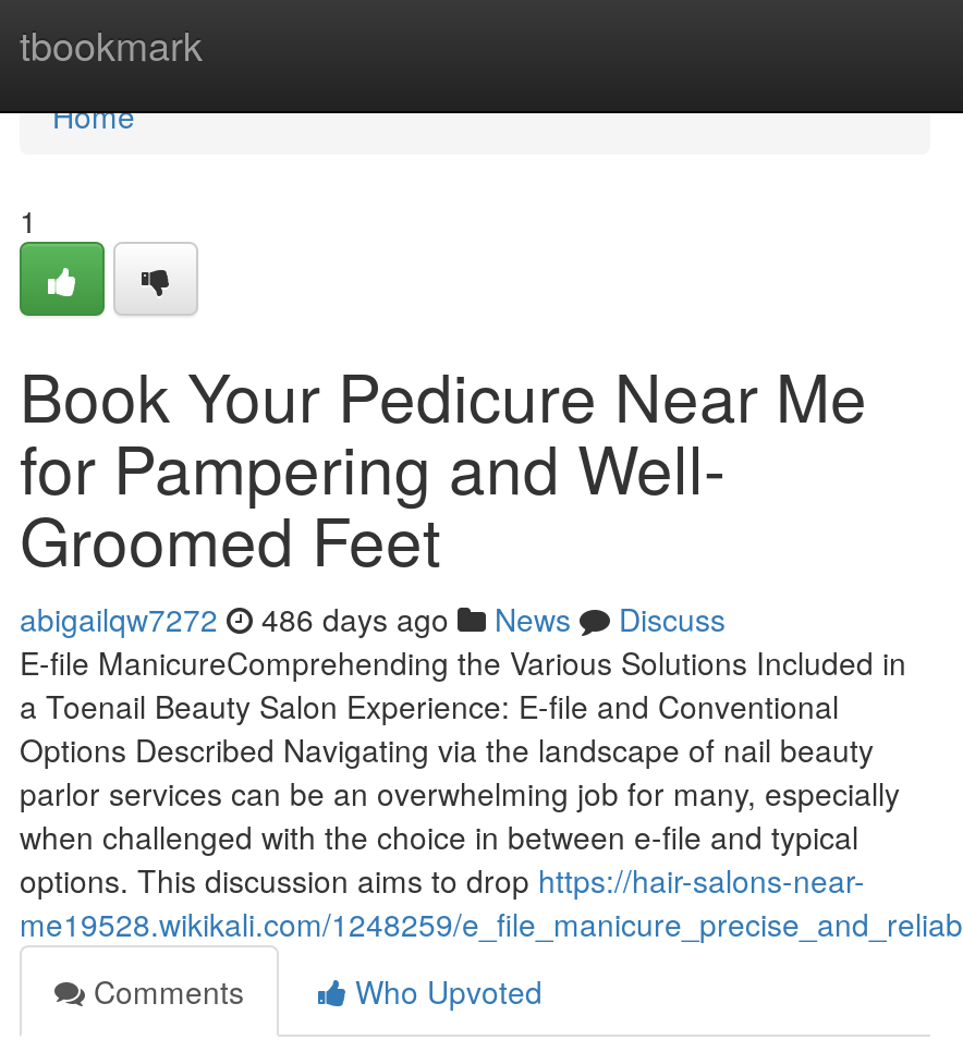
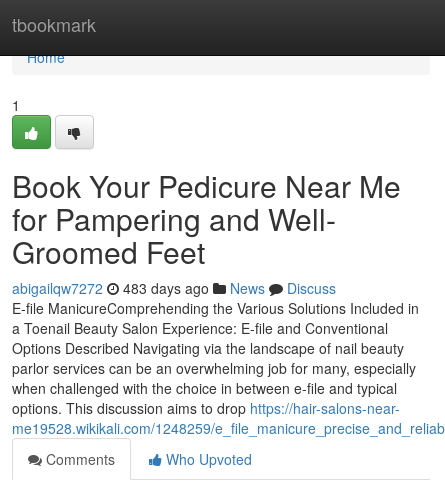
[20,597,726,640] abigailqw7272 486 days ago News Discuss -> [12,278,336,298] abigailqw7272 483 days ago News Discuss

